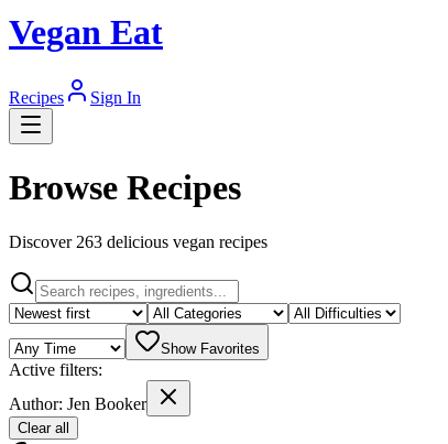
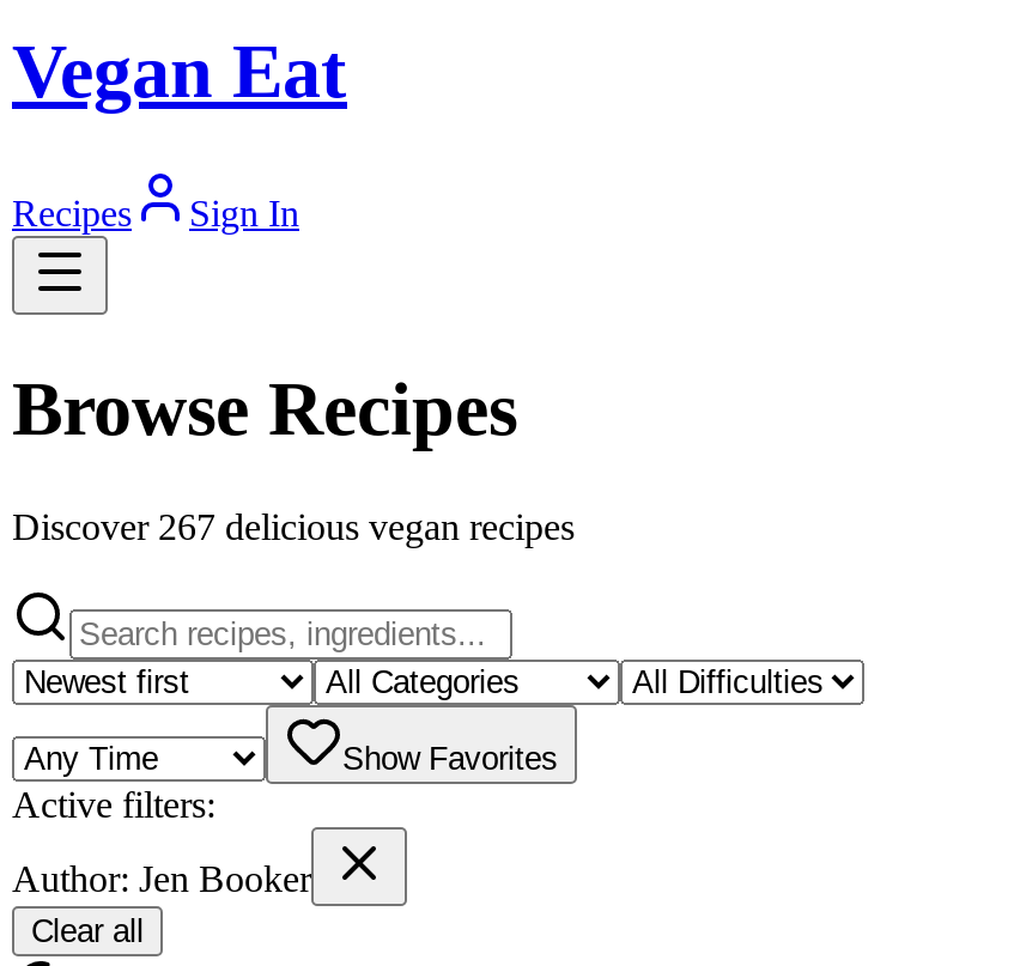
[9,232,267,251] Discover 263 delicious vegan recipes -> [12,506,575,547] Discover 267 delicious vegan recipes

